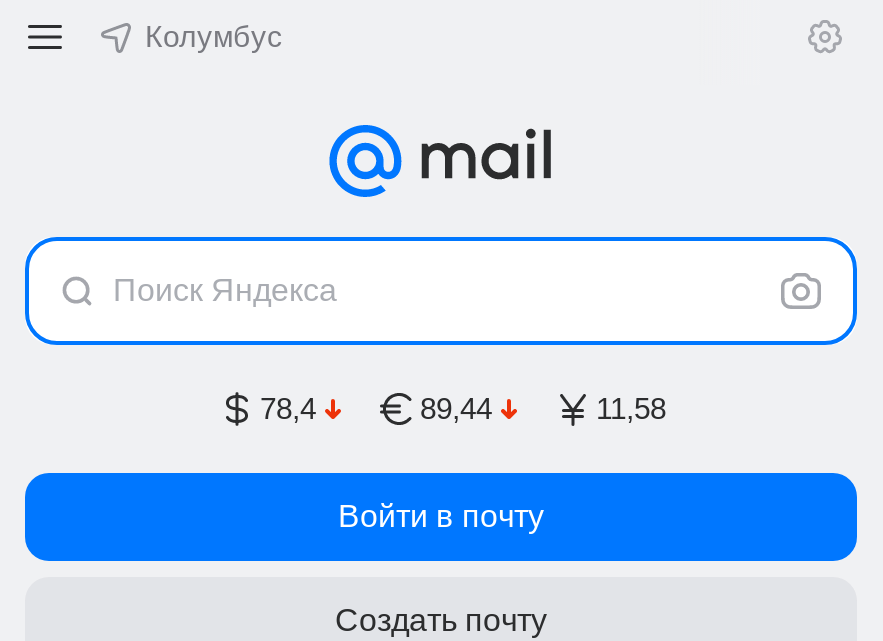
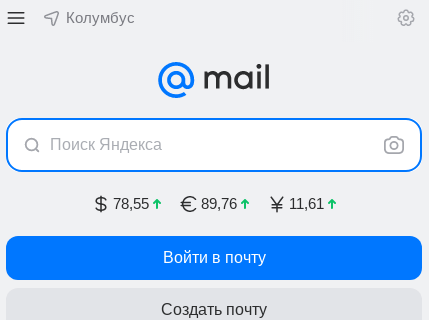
[260,391,316,425] 78,4 -> [112,195,148,212] 78,55
[420,391,492,425] 89,44 -> [200,195,236,212] 89,76
[596,391,666,425] 11,58 -> [288,195,323,212] 11,61

